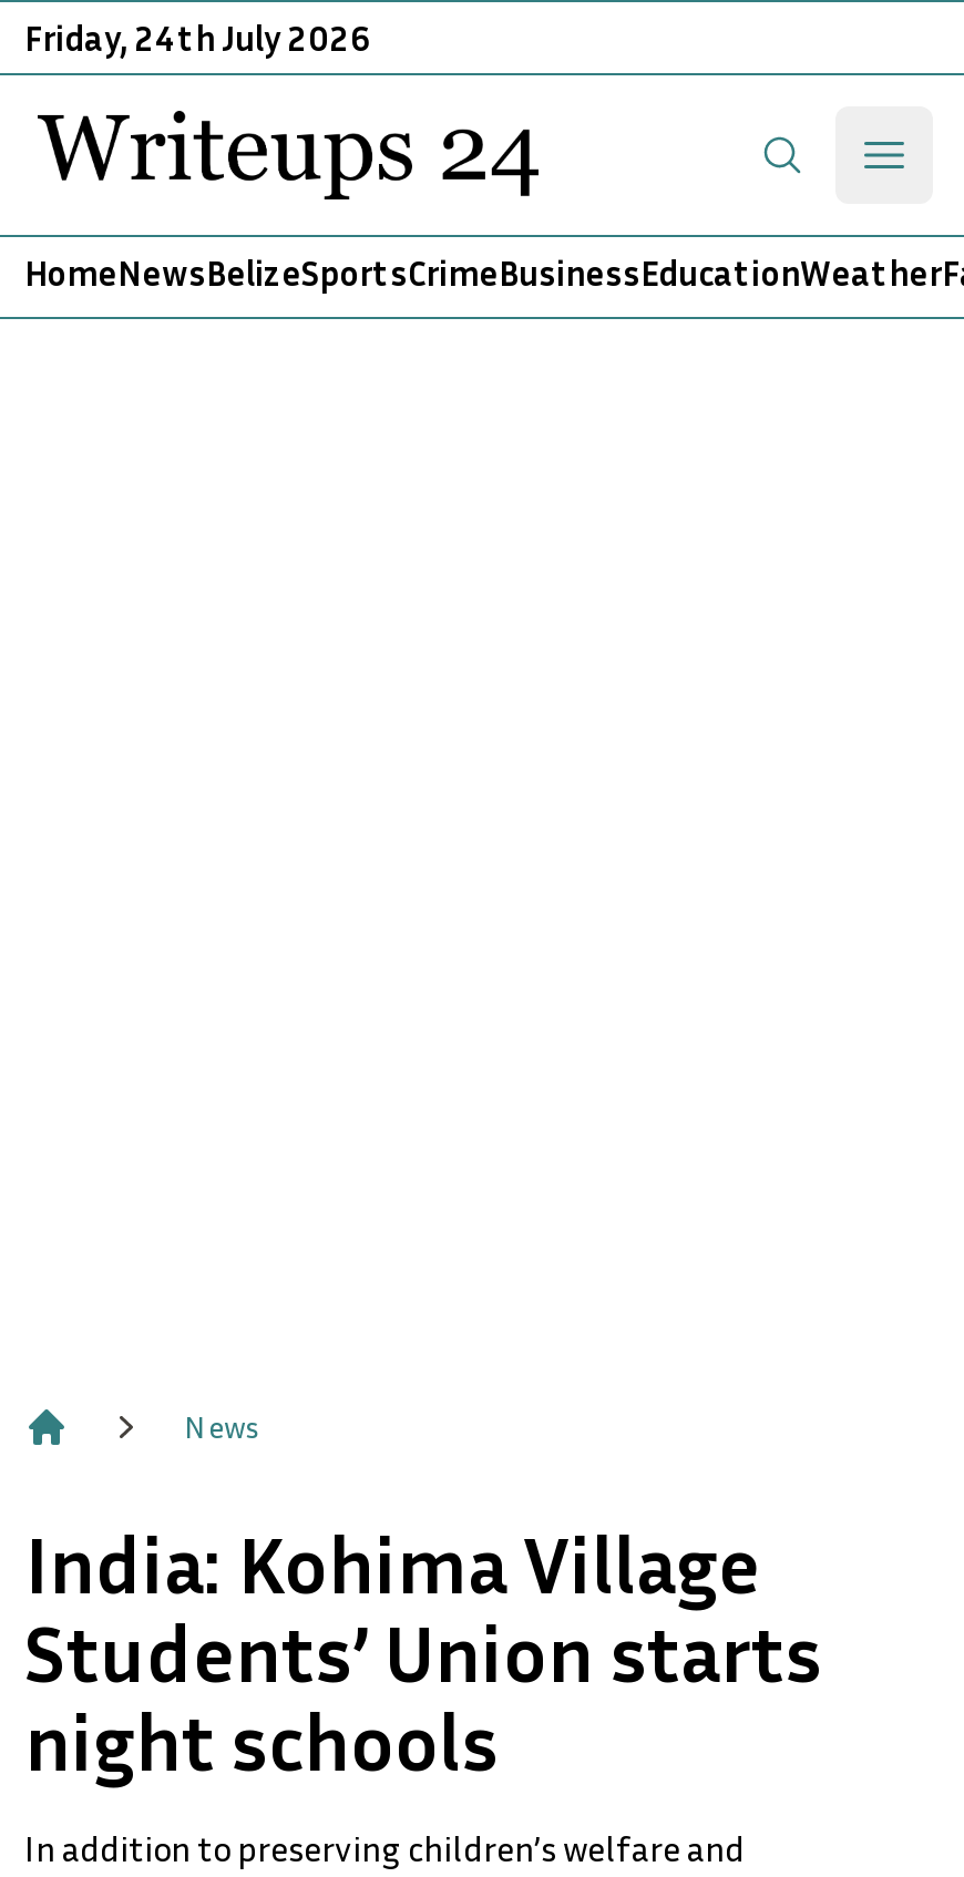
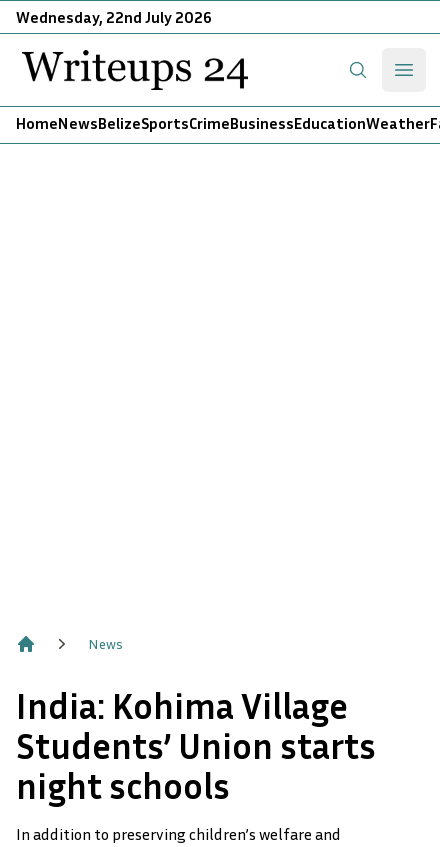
[24,16,370,60] Friday, 24th July 2026 -> [16,7,212,27] Wednesday, 22nd July 2026

